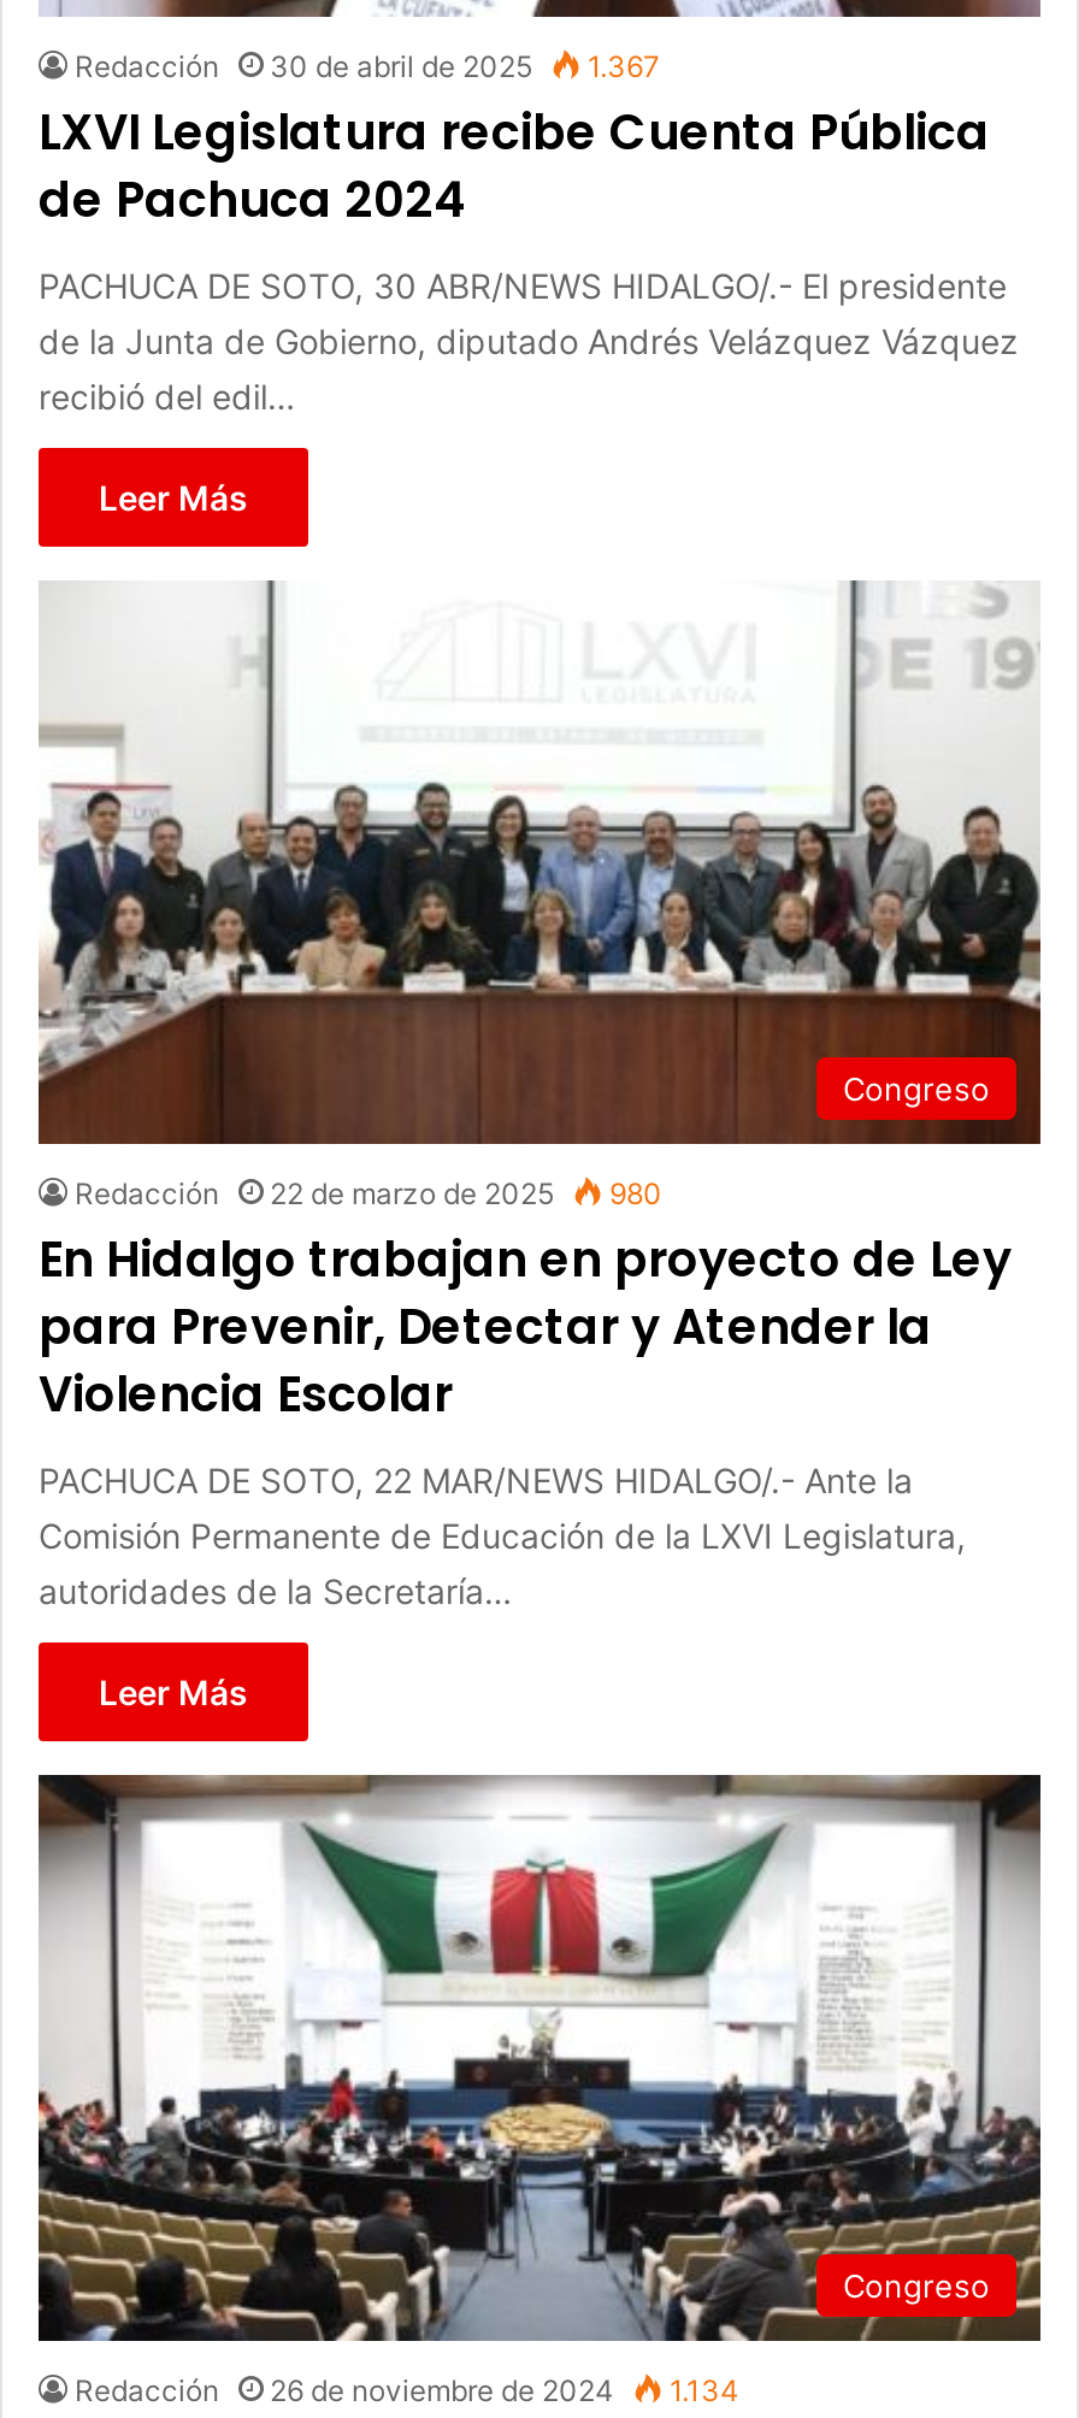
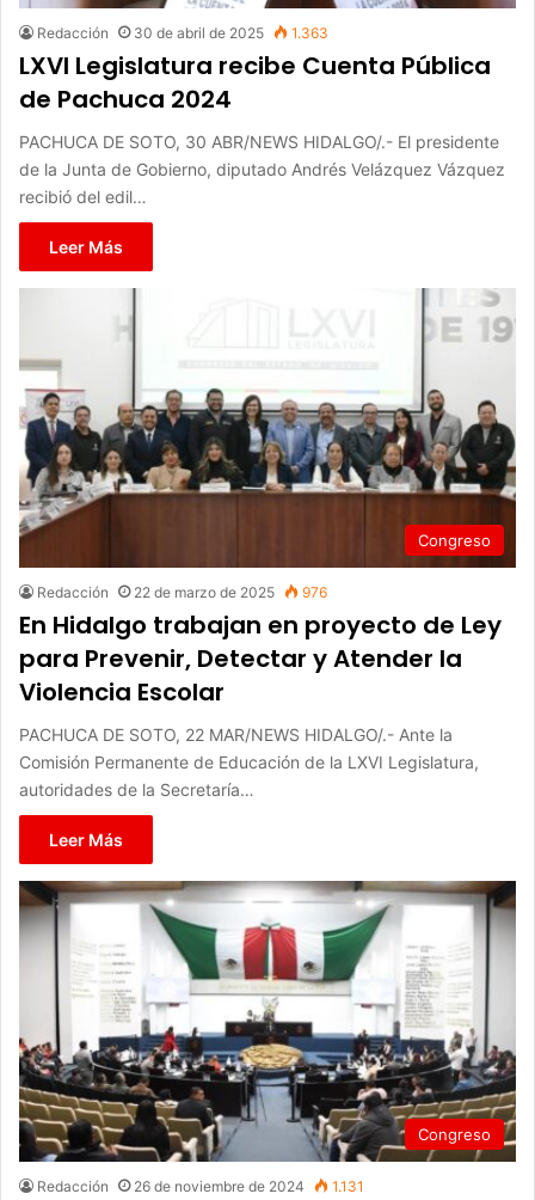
[75,48,660,84] Redacción 30 de abril de 2025 1.367 -> [37,24,328,42] Redacción 30 de abril de 2025 1.363
[75,1176,662,1212] Redacción 22 de marzo de 2025 980 -> [37,584,327,602] Redacción 22 de marzo de 2025 976
[75,2372,739,2409] Redacción 26 de noviembre de 2024 1.134 -> [37,1177,364,1195] Redacción 26 de noviembre de 2024 1.131

